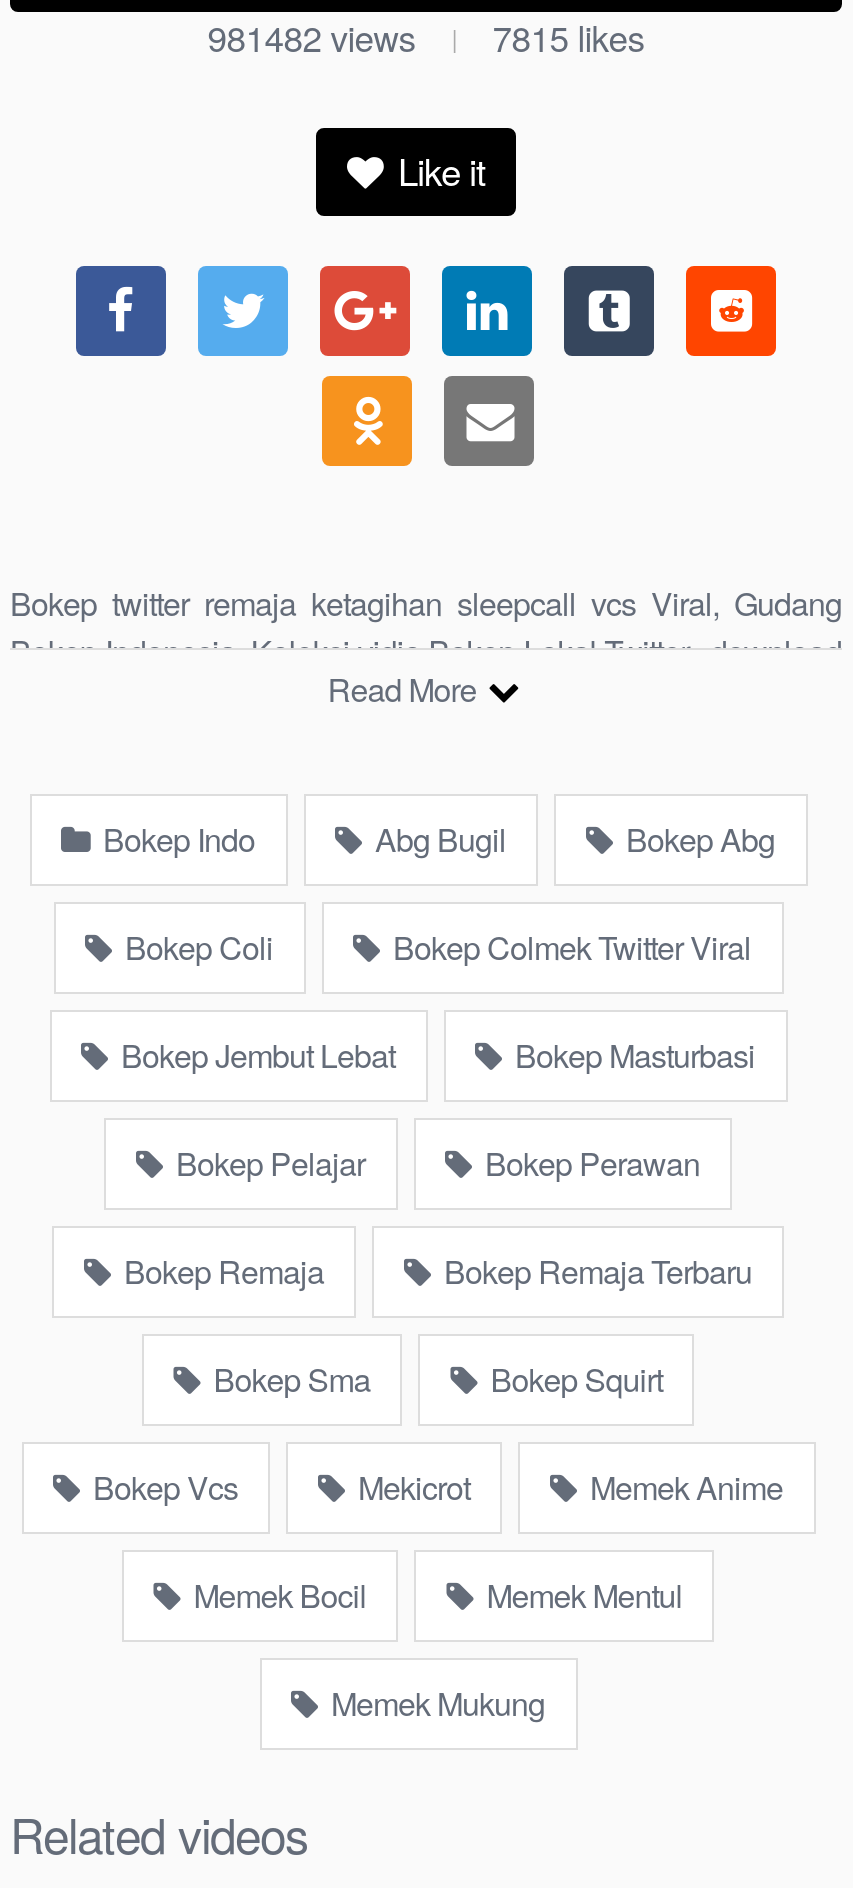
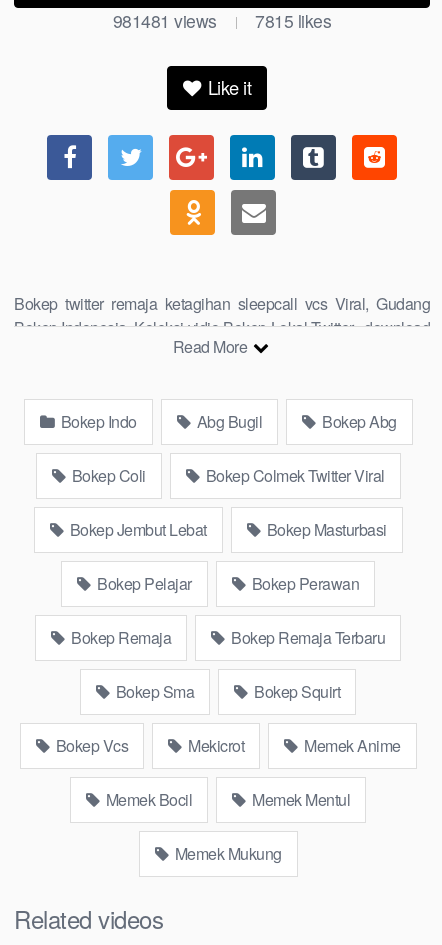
[208,12,416,62] 981482views -> [113,8,217,33] 981481views

